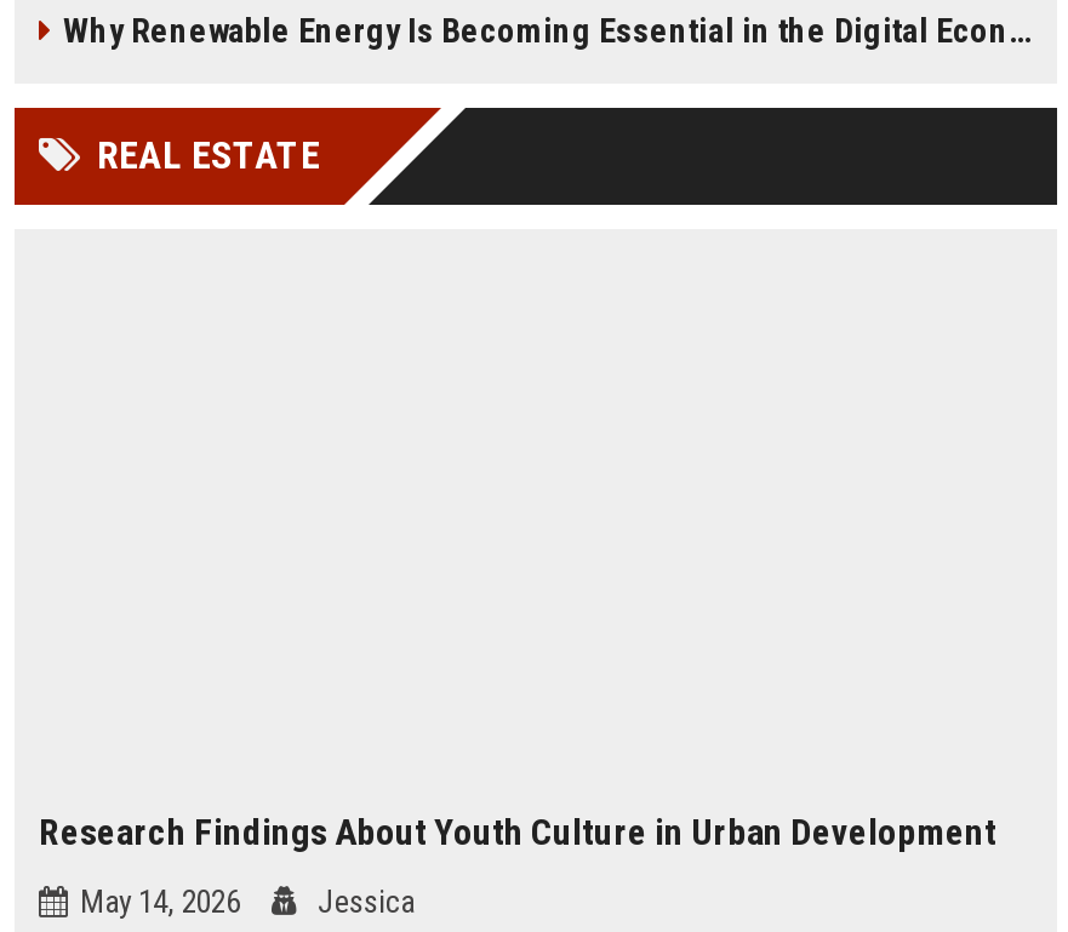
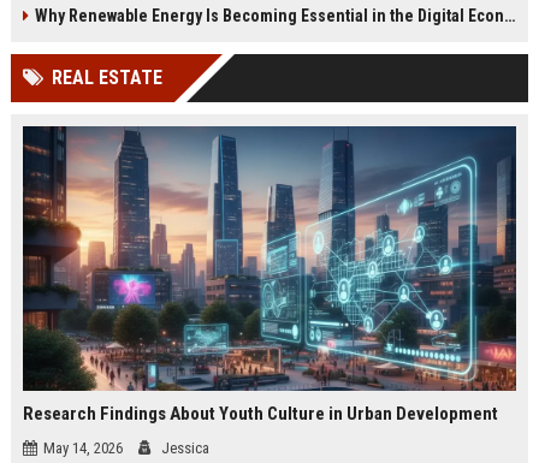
none -> [22,125,517,392] [image]

